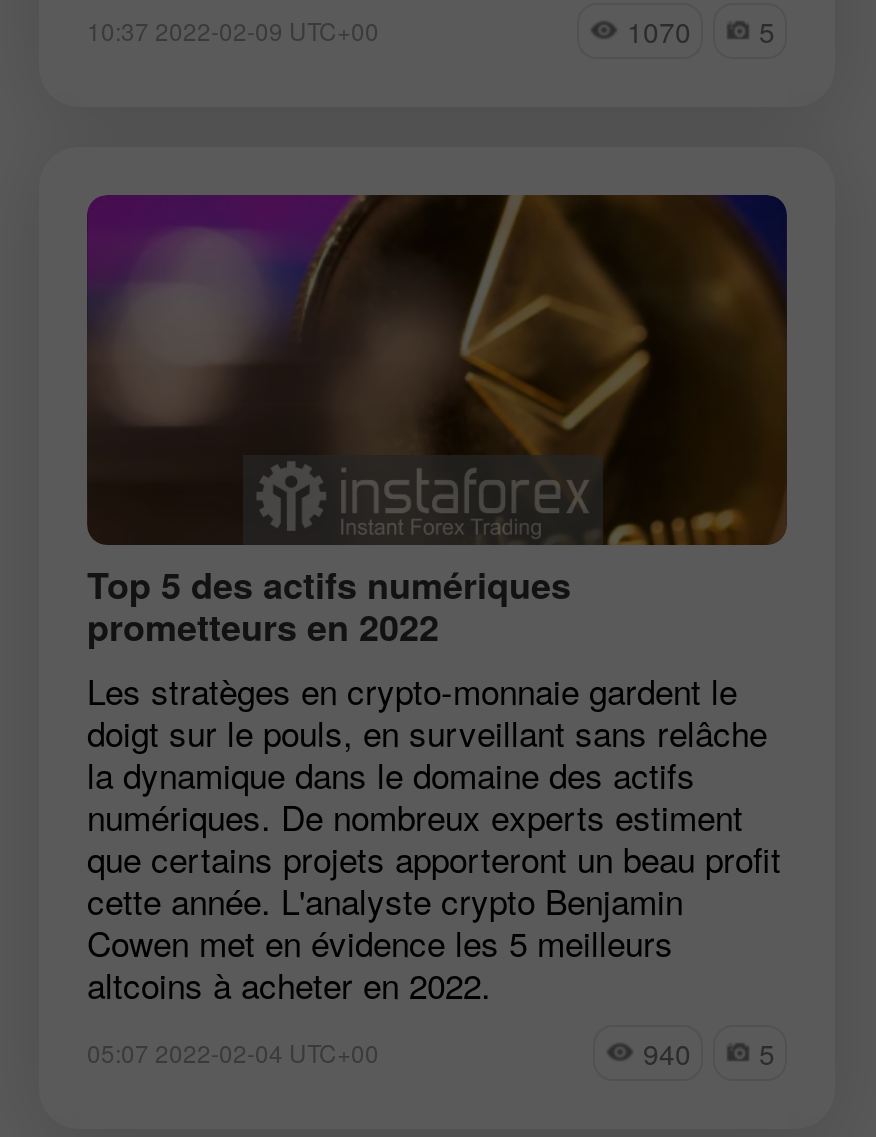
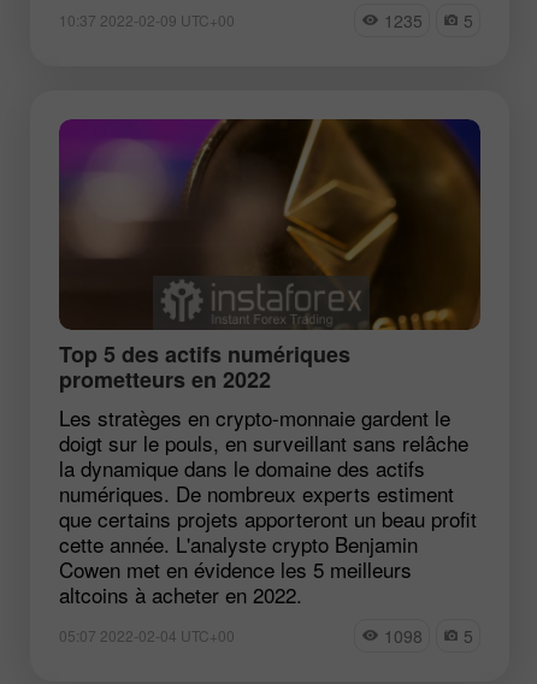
[627,11,775,51] 1070 5 -> [384,8,473,33] 1235 5
[643,1033,775,1073] 940 5 -> [384,624,473,648] 1098 5

